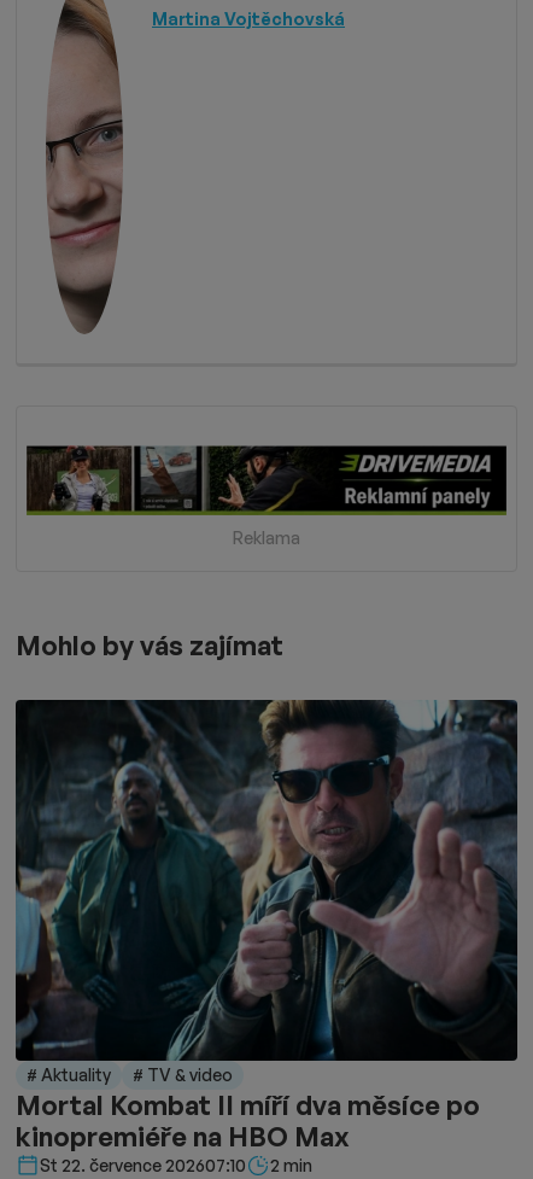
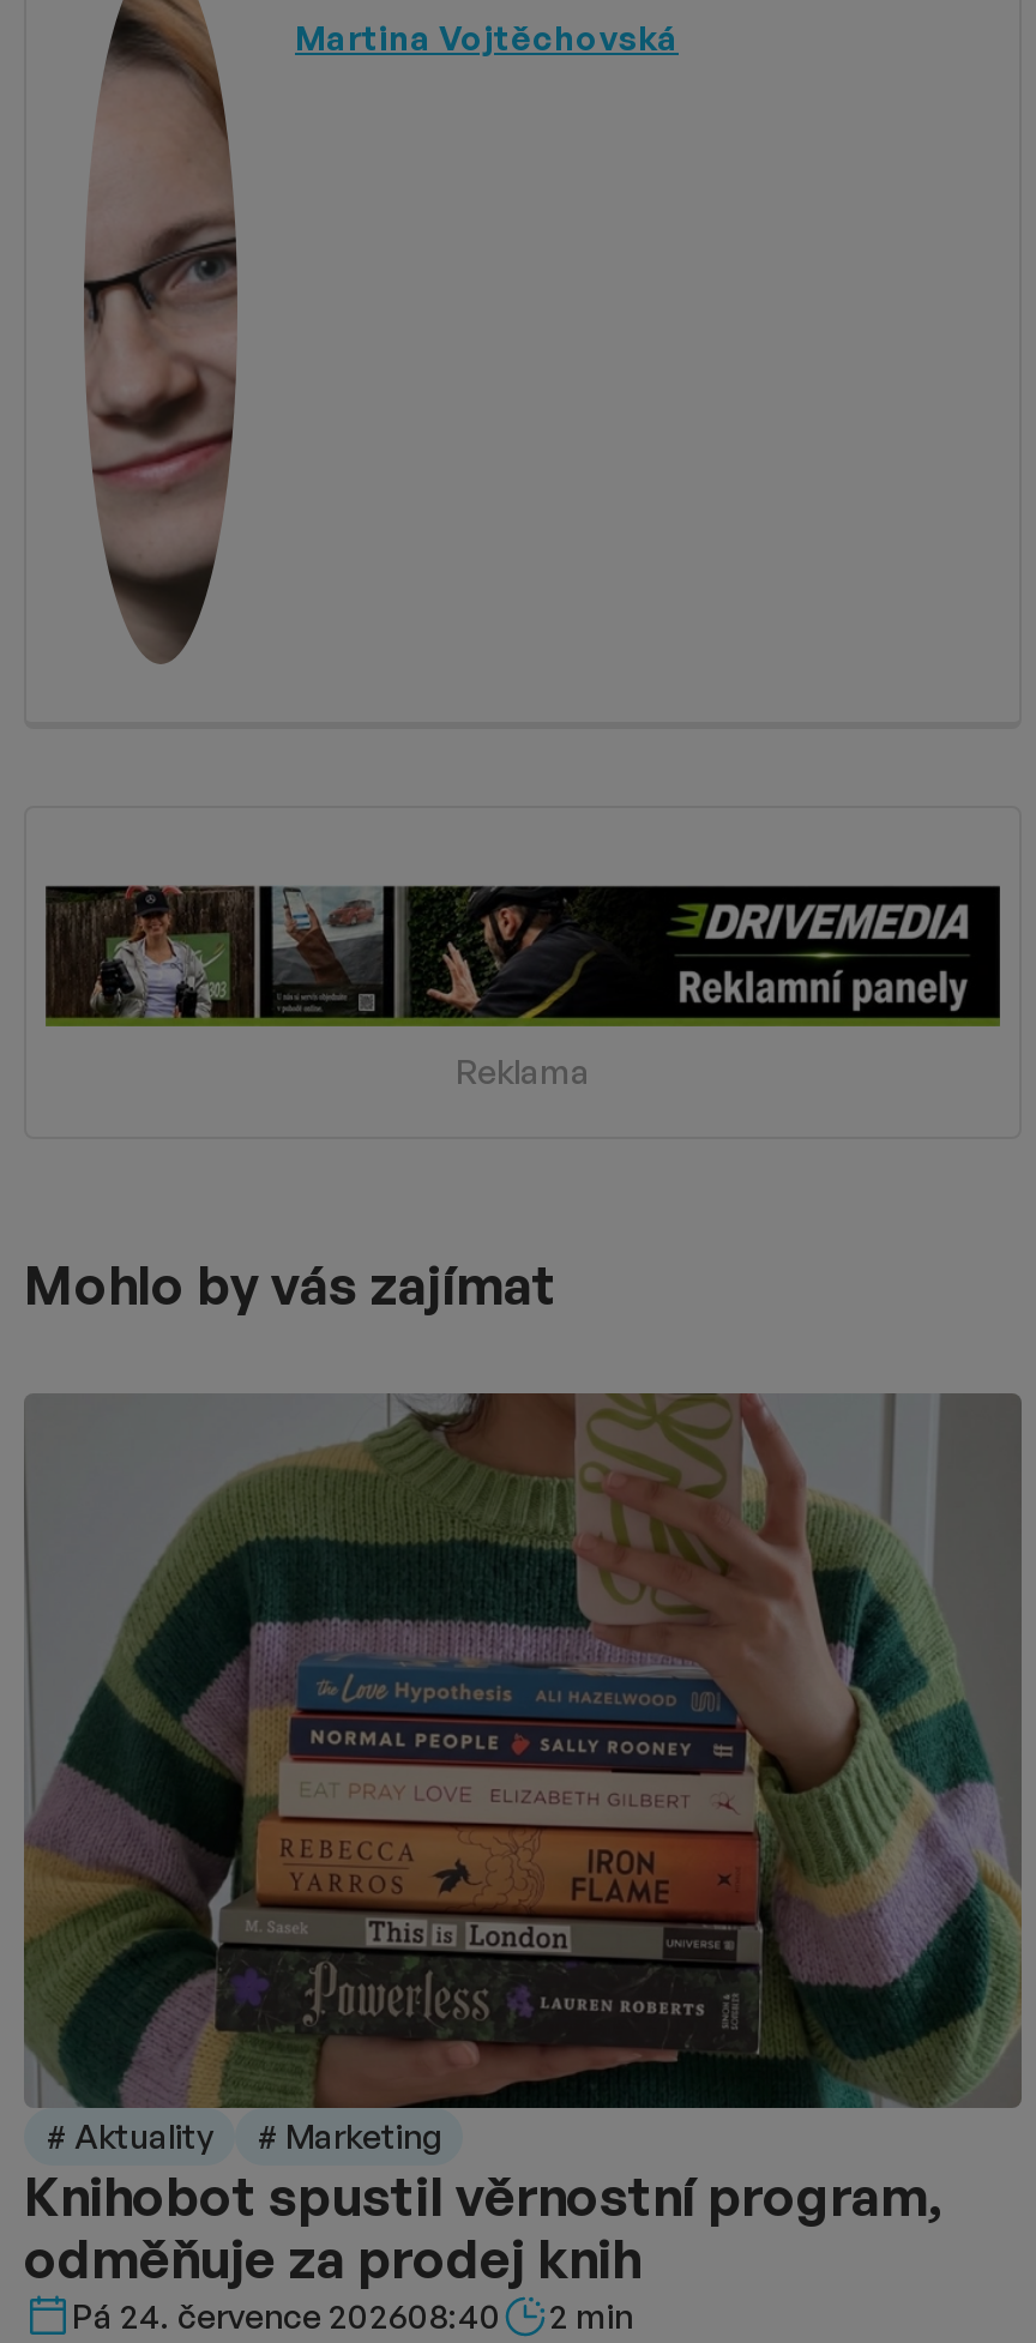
[14,699,519,1175] [image] | # TV & video | Mortal Kombat II míří dva měsíce po | kinopremiéře na HBO Max | St 22. července 202607:10 -> [22,1391,1024,2336] [image] | # Marketing | Knihobot spustil věrnostní program, | odměňuje za prodej knih | Pá 24. července 202608:40

